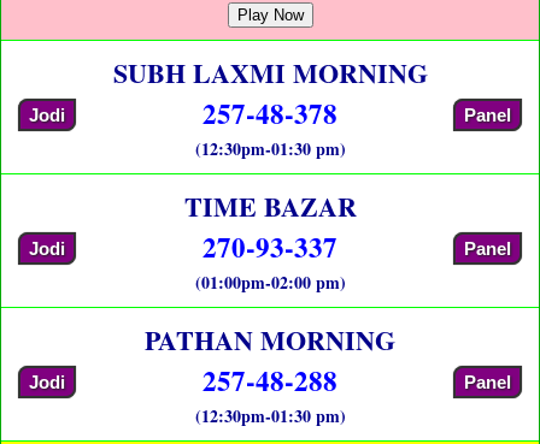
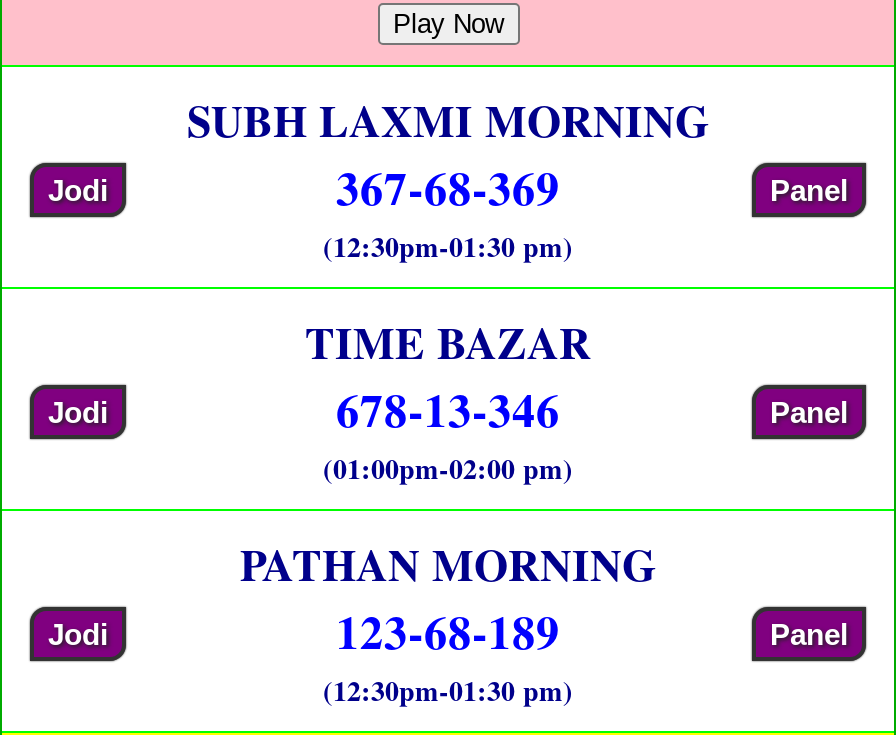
[202,92,337,133] 257-48-378 -> [336,153,560,221] 367-68-369
[202,226,337,267] 270-93-337 -> [336,375,560,443] 678-13-346
[202,360,337,400] 257-48-288 -> [336,597,560,665] 123-68-189

